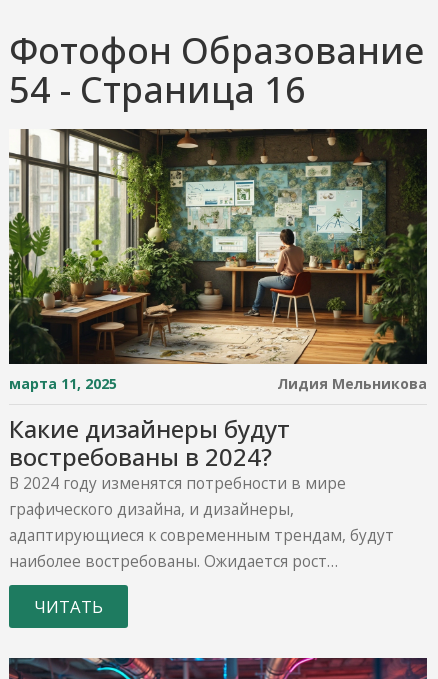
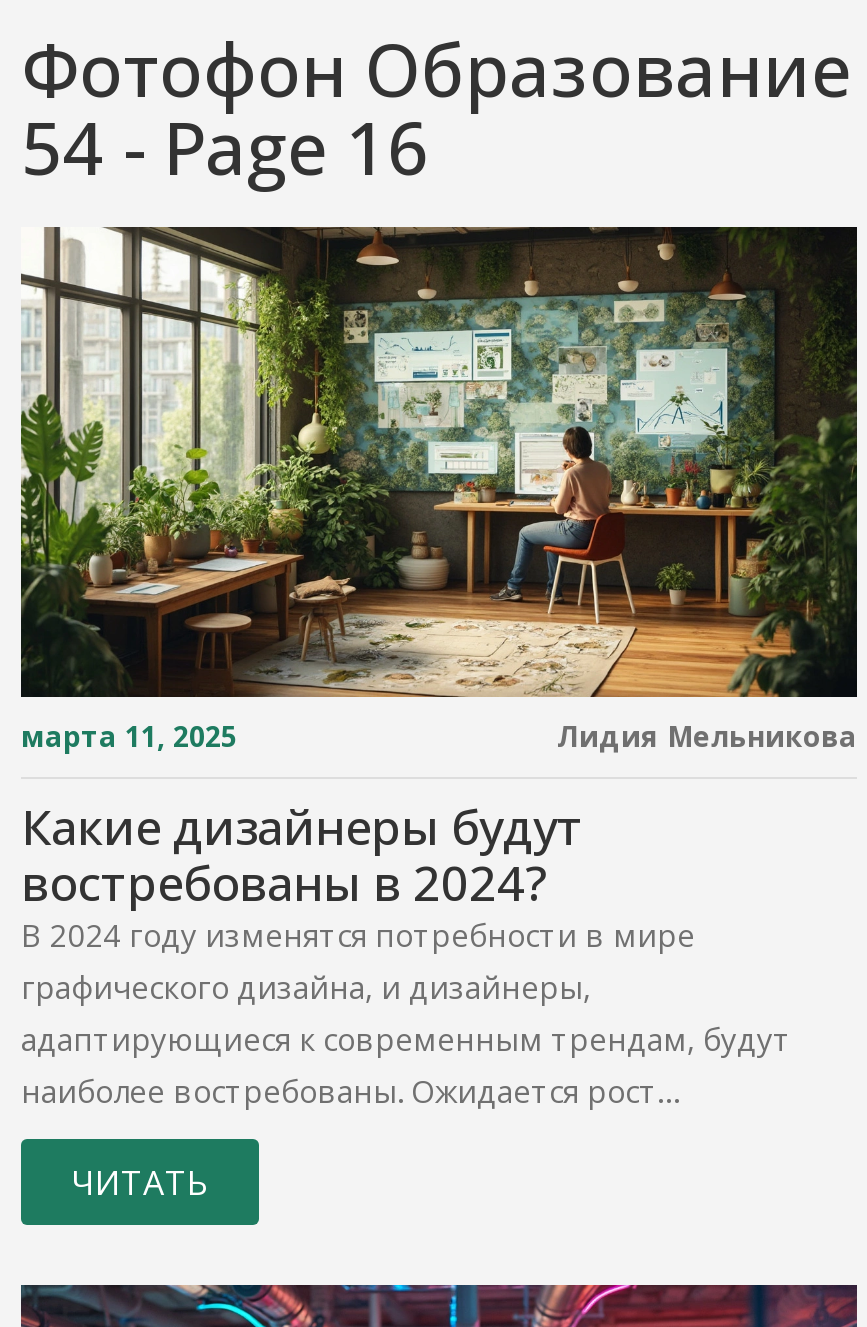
[9,65,306,114] 54 - Страница 16 -> [21,99,429,197] 54 - Page 16

